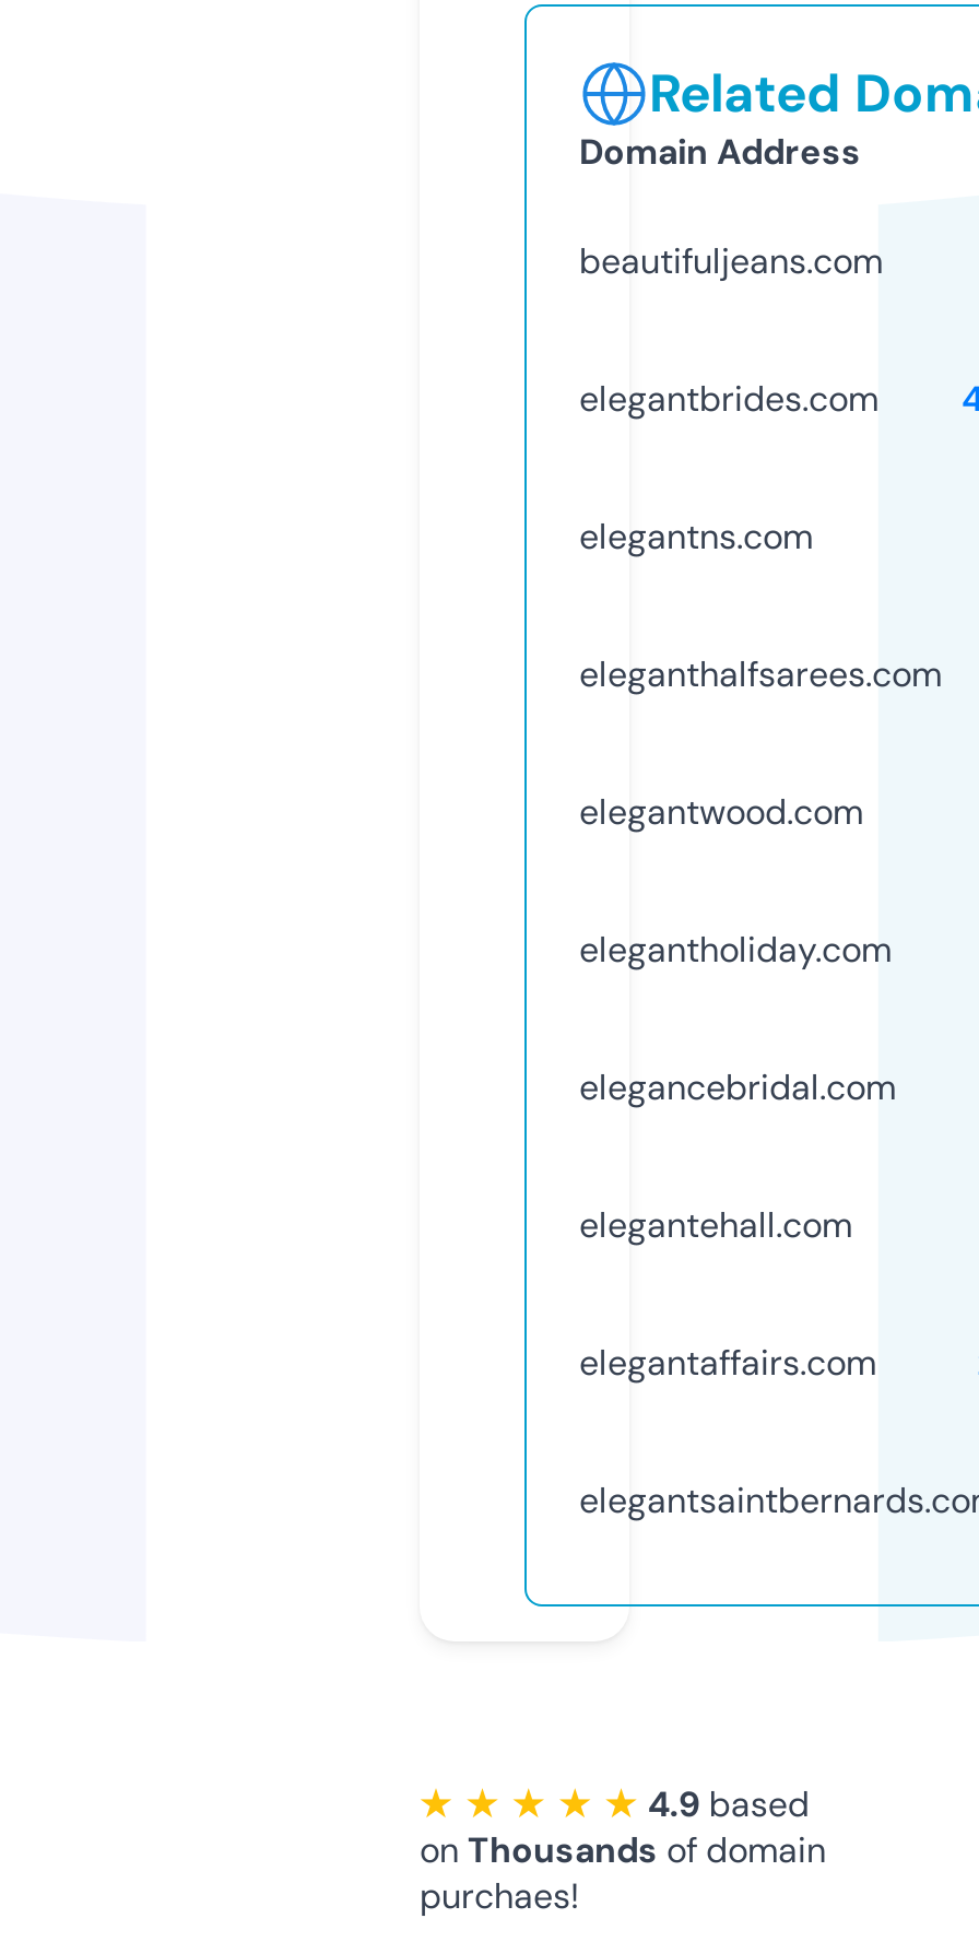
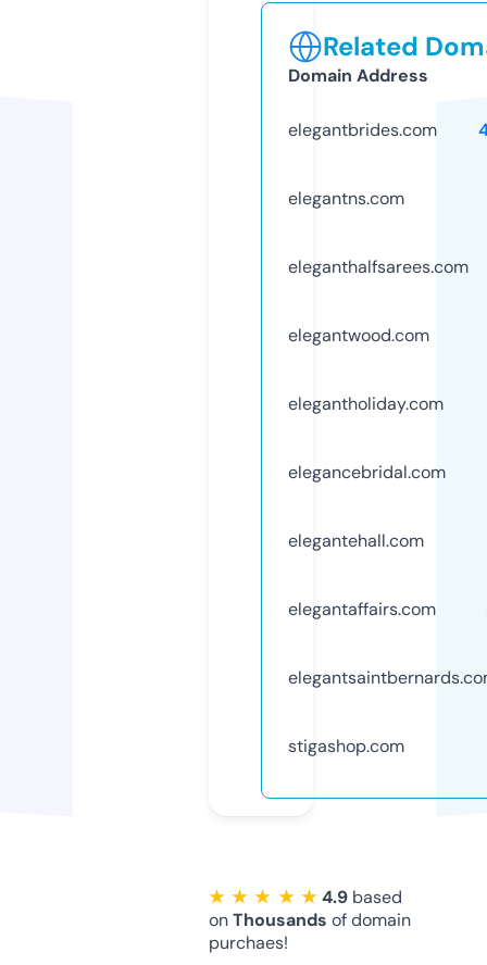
[579,238,883,284] beautifuljeans.com -> none
moved [579,376,942,1385] -> [288,118,469,620]: elegantbrides.com | elegantns.com | eleganthalfsarees.com | elegantwood.com | elegantholiday.com | elegancebridal.com | elegantehall.com | elegantaffairs.com
none -> [288,734,404,757] stigashop.com

